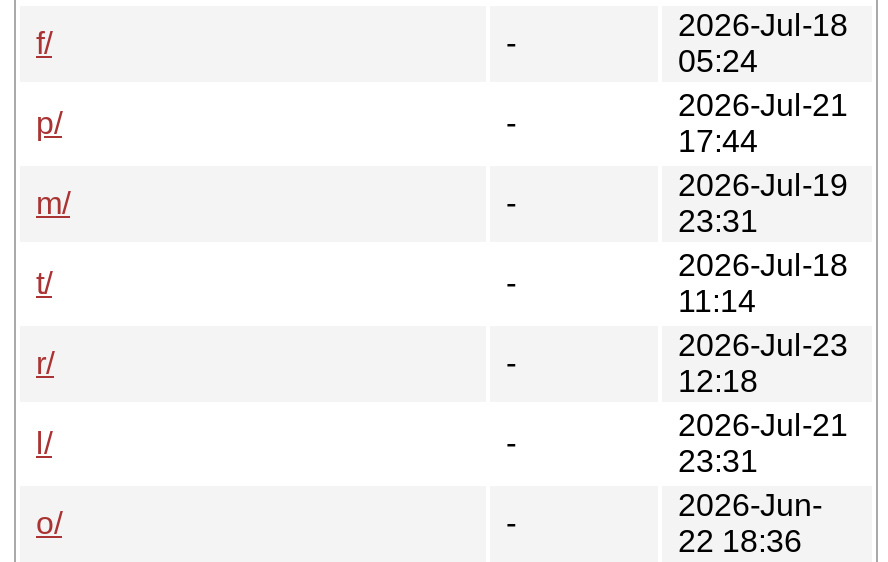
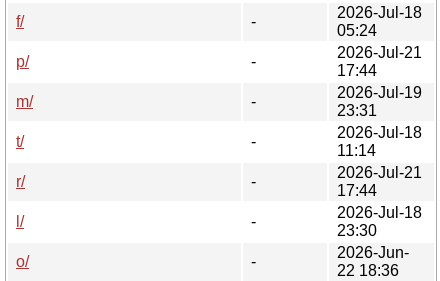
[678,328,848,398] 2026-Jul-23 | 12:18 -> [337,164,422,199] 2026-Jul-21 | 17:44
[678,408,848,478] 2026-Jul-21 | 23:31 -> [337,204,422,239] 2026-Jul-18 | 23:30

